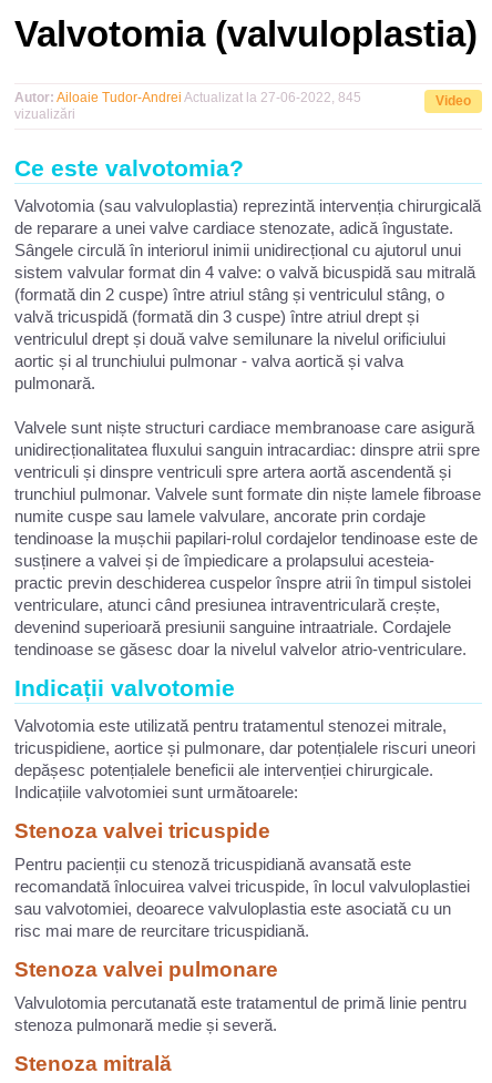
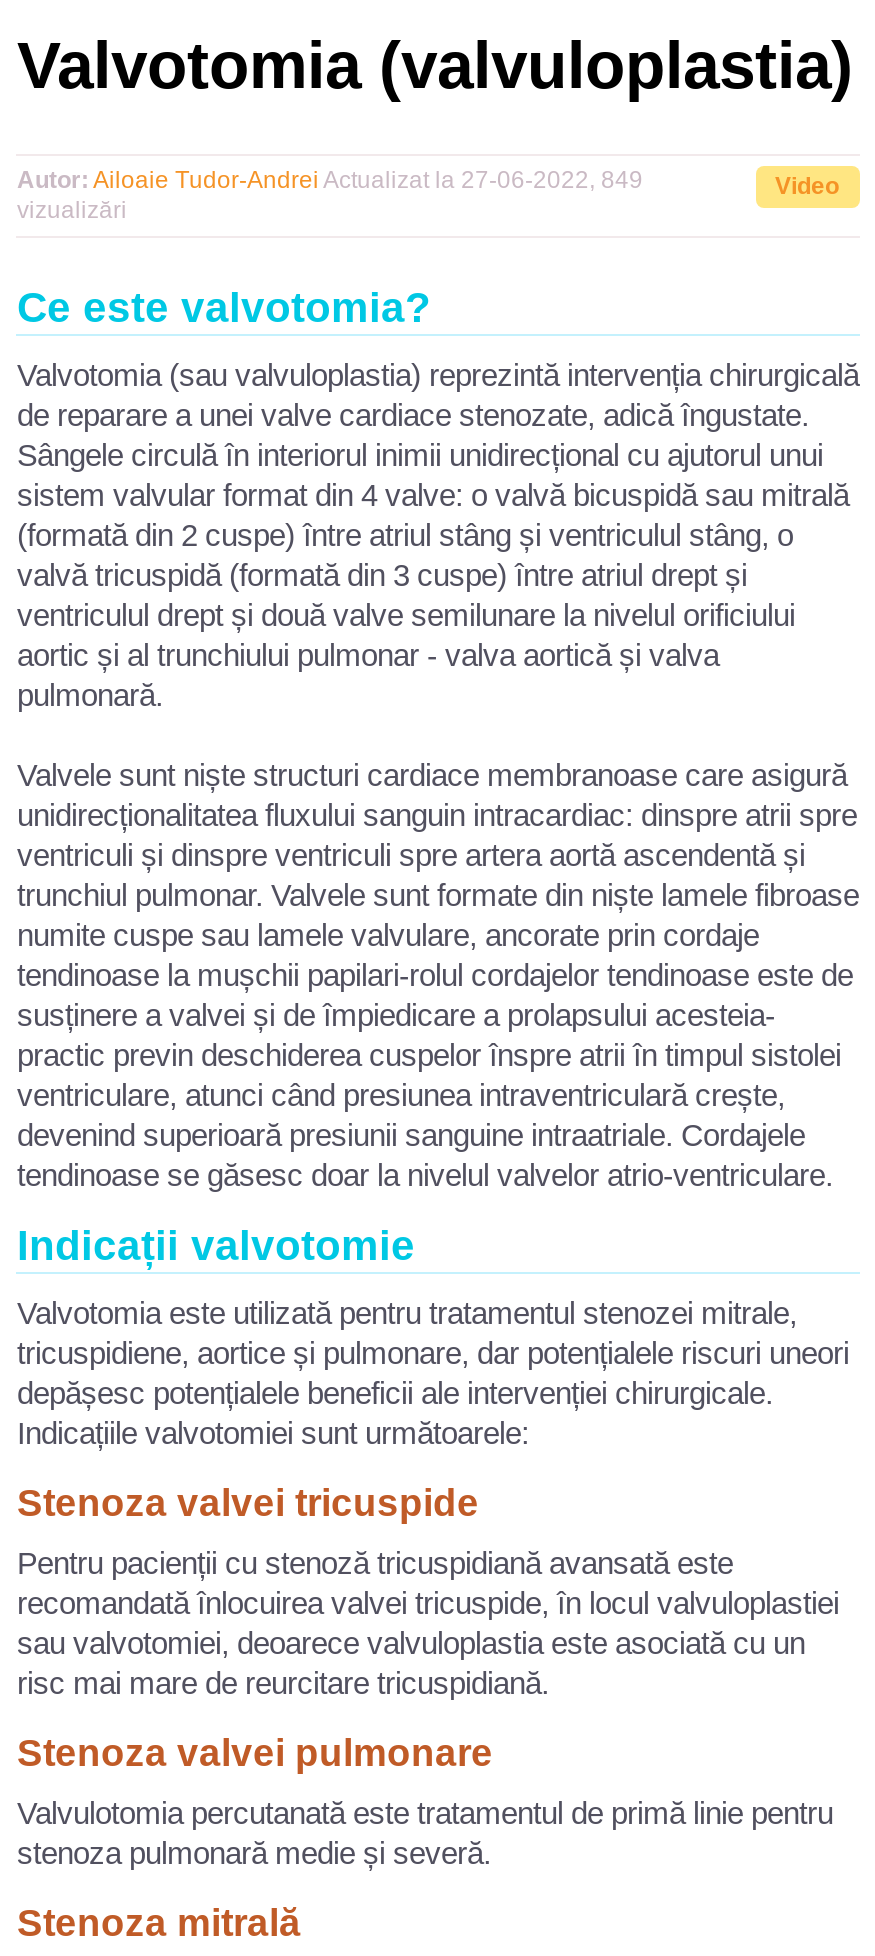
[15,90,362,105] Autor: Ailoaie Tudor-Andrei Actualizat la 27-06-2022, 845 -> [17,166,643,194] Autor: Ailoaie Tudor-Andrei Actualizat la 27-06-2022, 849

